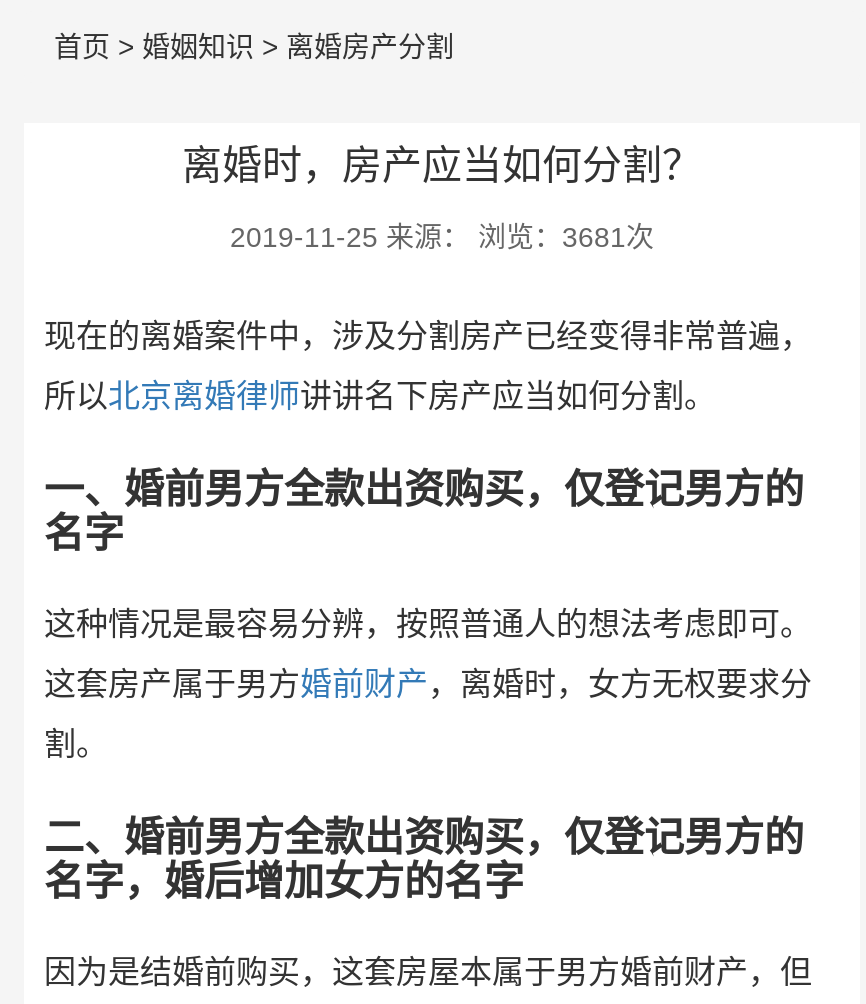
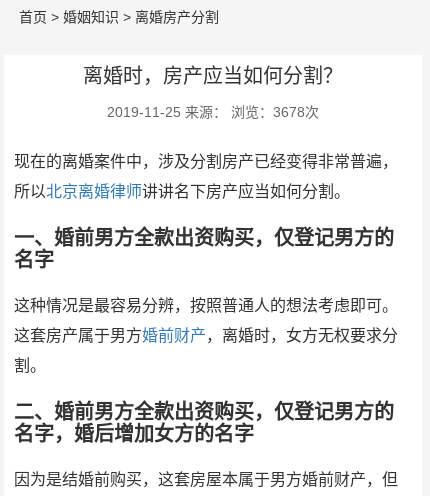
[230,221,654,253] 2019-11-25 来源： 浏览：3681次 -> [107,104,319,120] 2019-11-25 来源： 浏览：3678次

